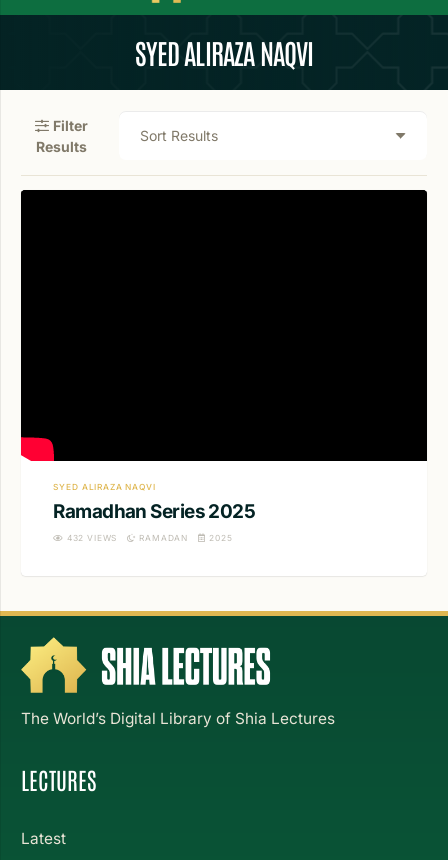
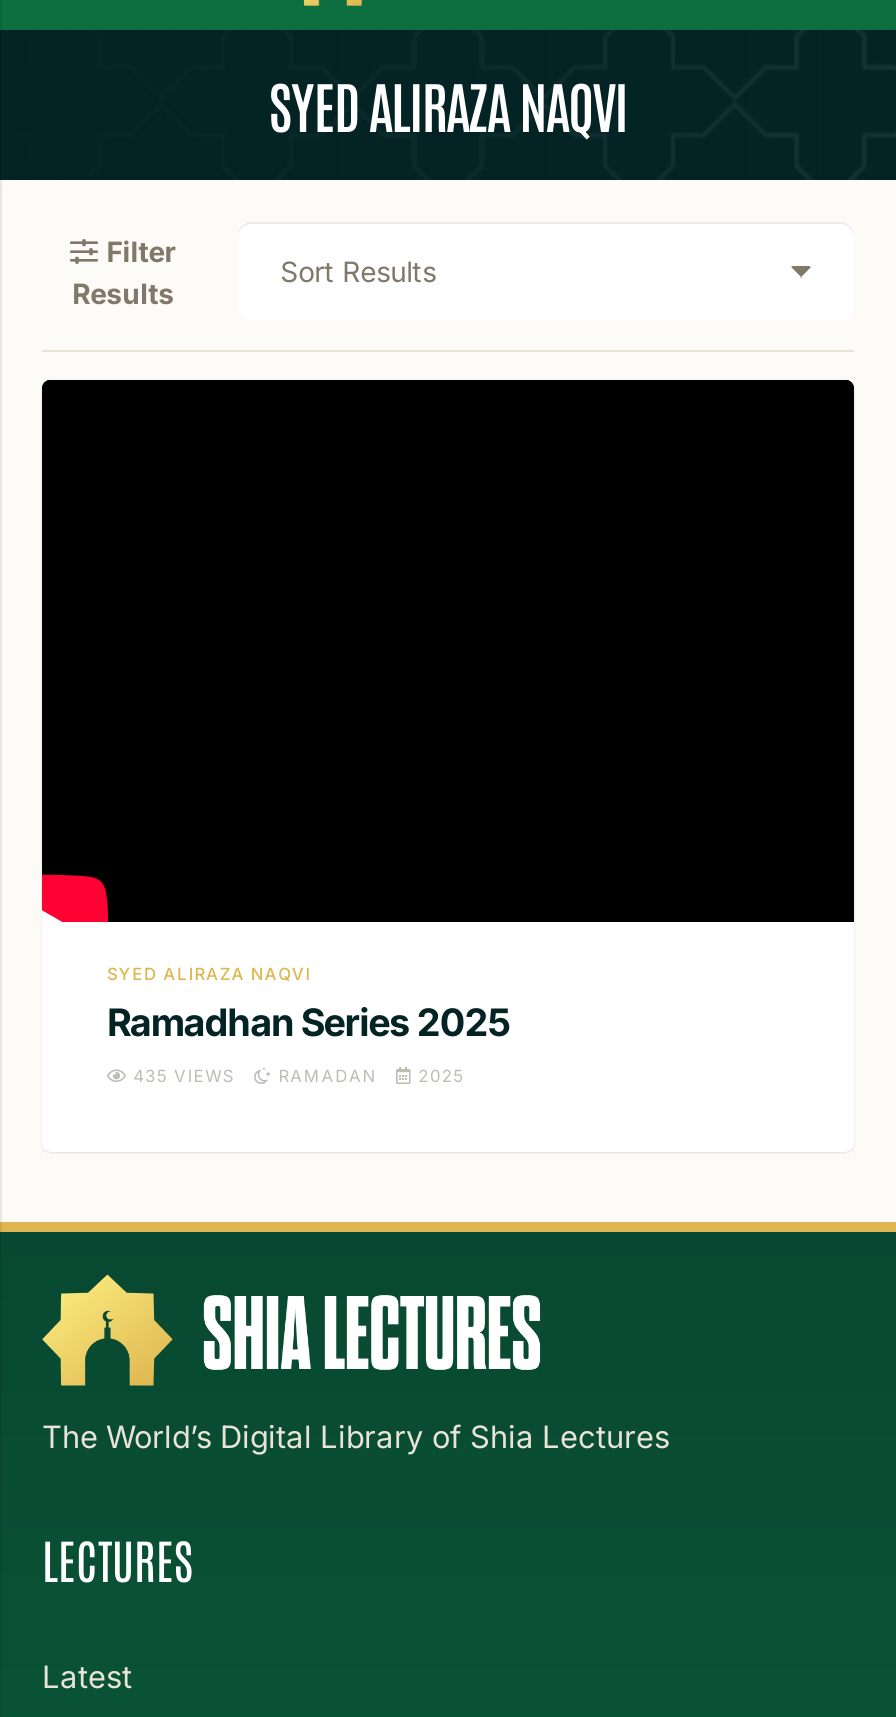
[67,533,117,543] 432 VIEWS -> [133,1065,234,1085] 435 VIEWS

